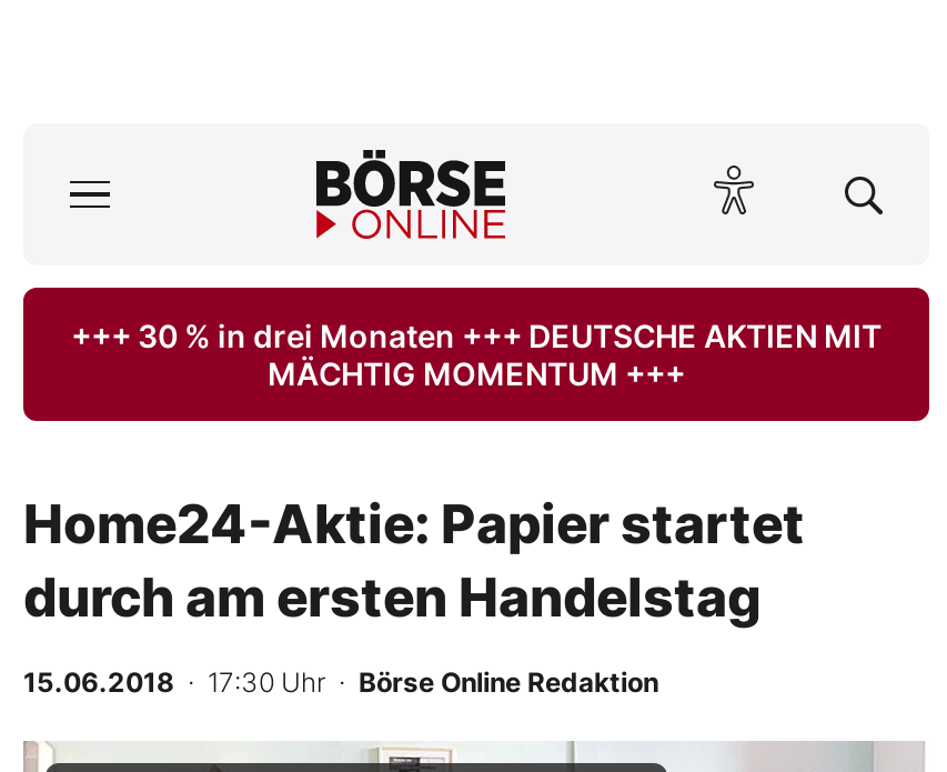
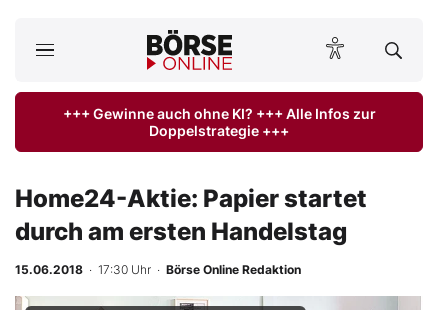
[71,317,881,392] +++ 30 % in drei Monaten +++ DEUTSCHE AKTIEN MIT | MÄCHTIG MOMENTUM +++ -> [62,105,375,139] +++ Gewinne auch ohne KI? +++ Alle Infos zur | Doppelstrategie +++

